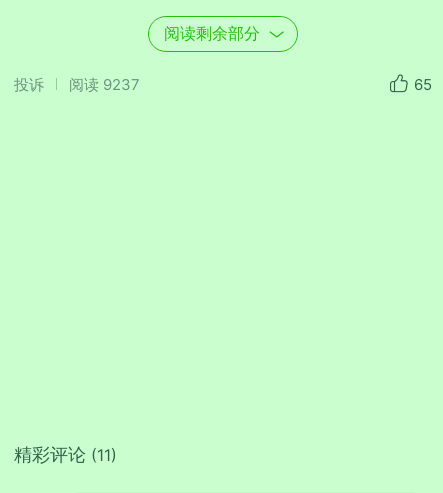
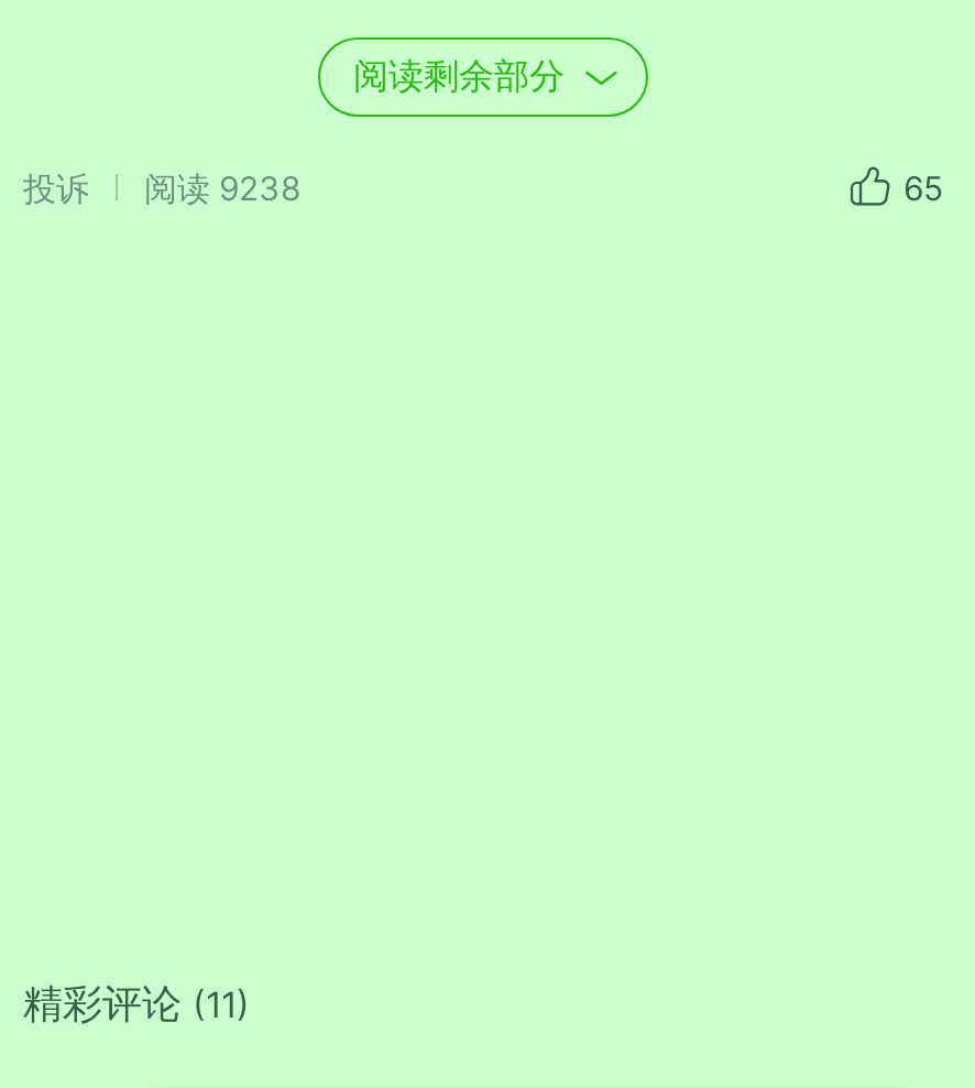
[14,74,140,93] 投诉 阅读 9237 -> [23,166,300,208] 投诉 阅读 9238

